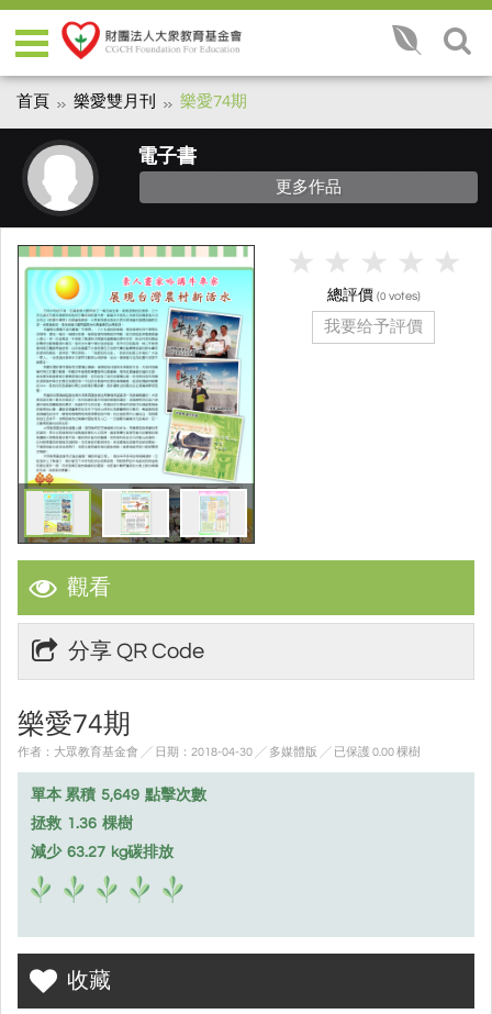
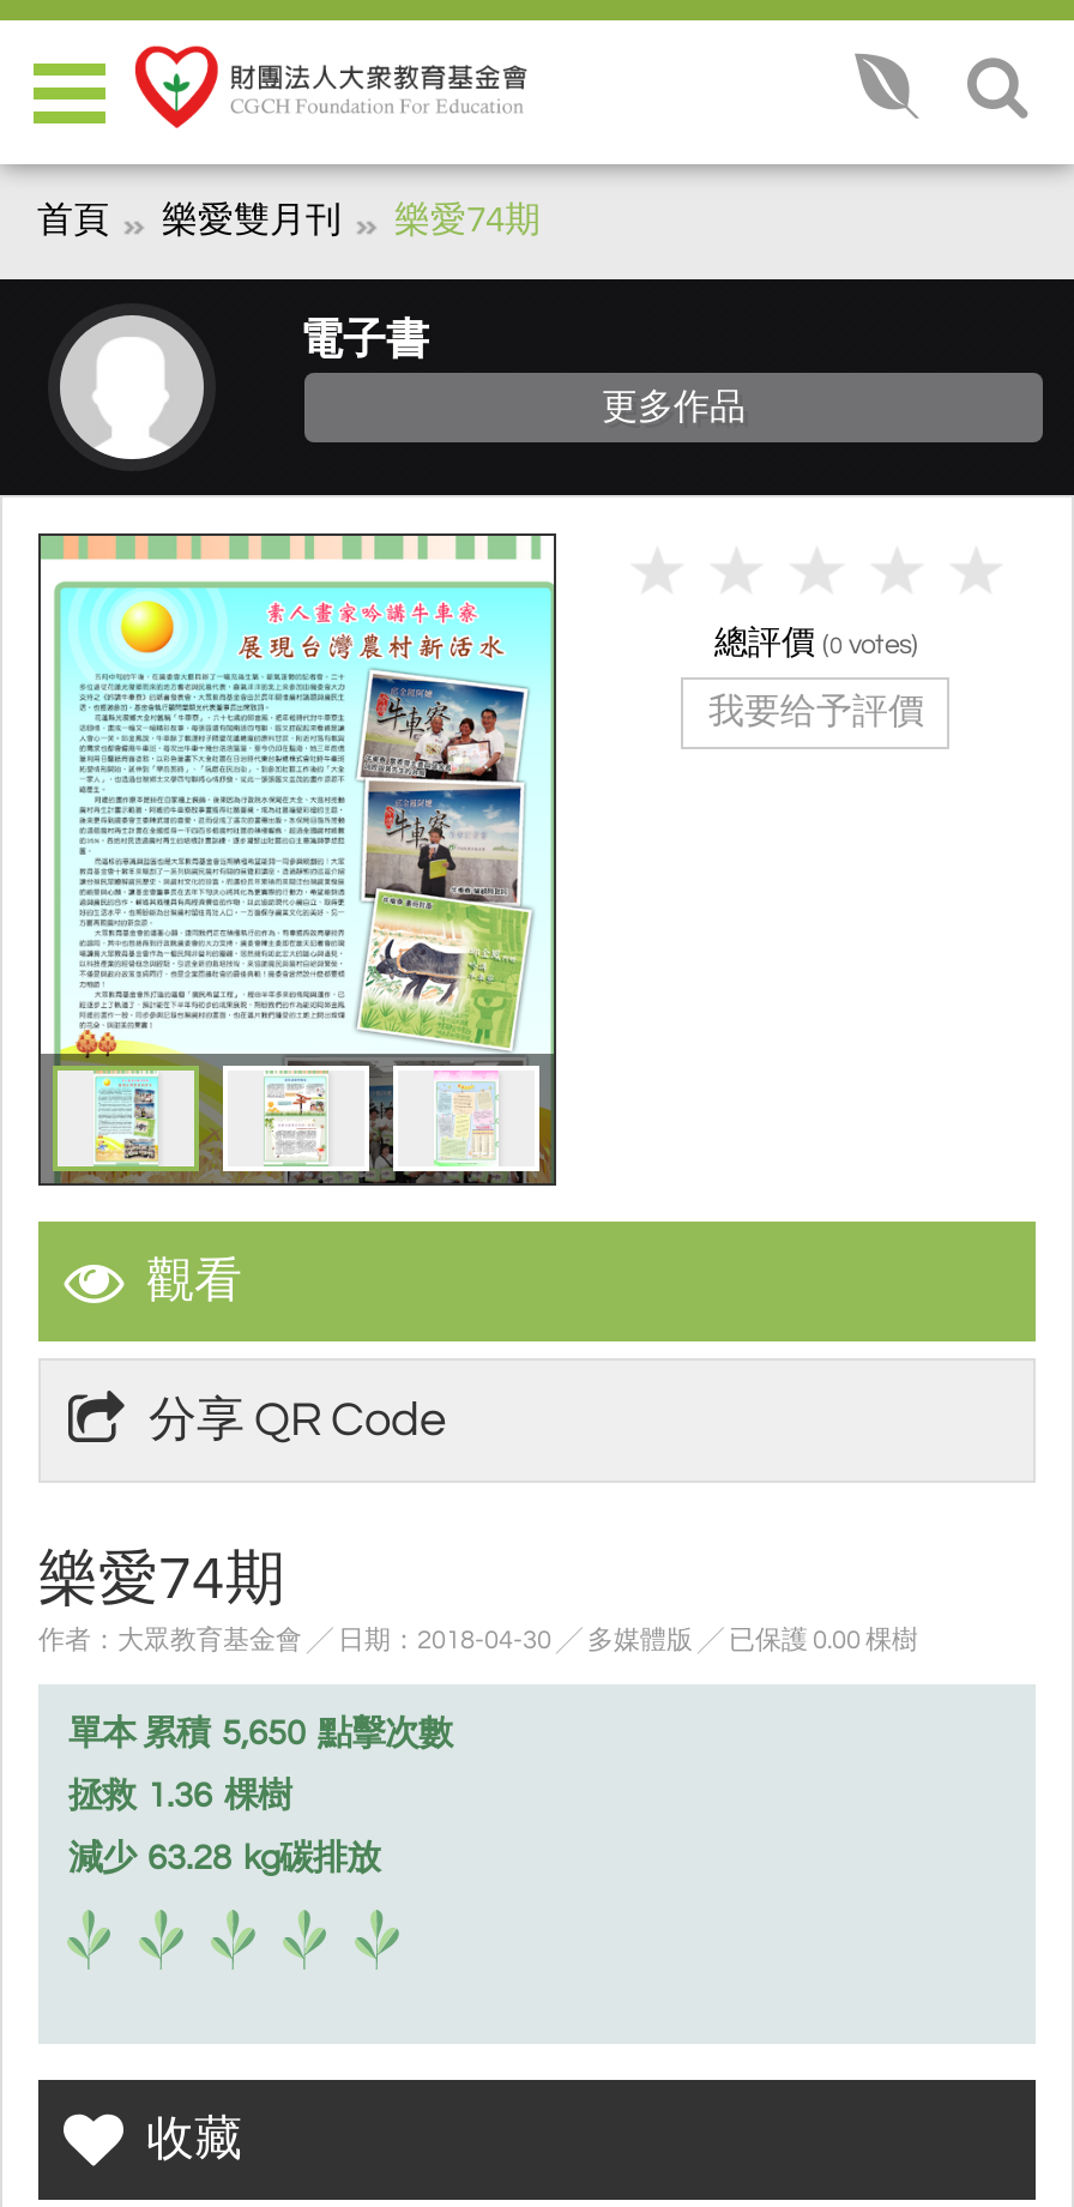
[31,787,207,804] 單本 累積 5,649 點擊次數 -> [68,1716,452,1752] 單本 累積 5,650 點擊次數
[31,844,174,861] 減少 63.27 kg碳排放 -> [68,1841,380,1877] 減少 63.28 kg碳排放

